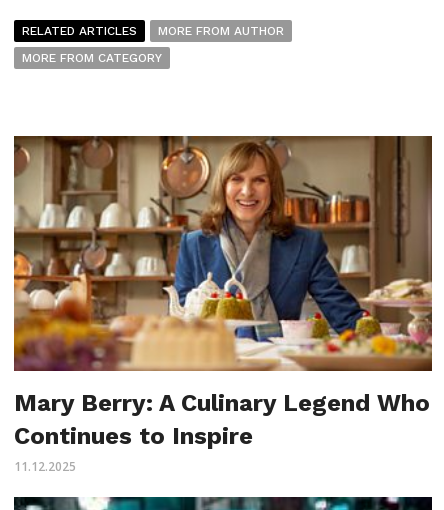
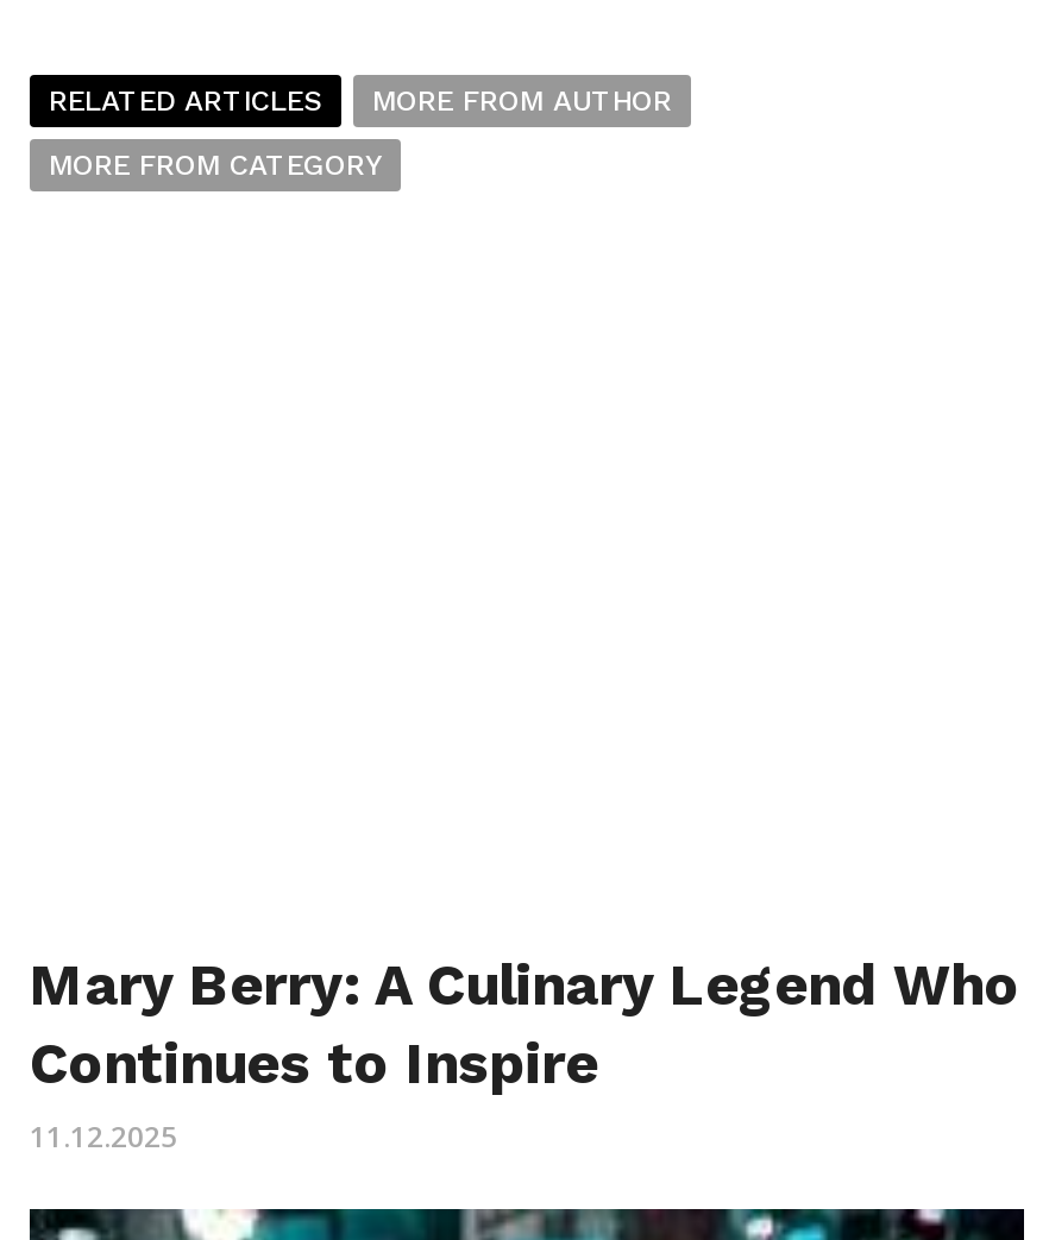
[13,135,433,372] [image] -> none

